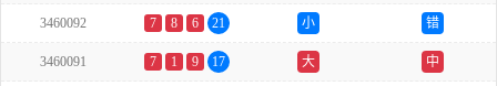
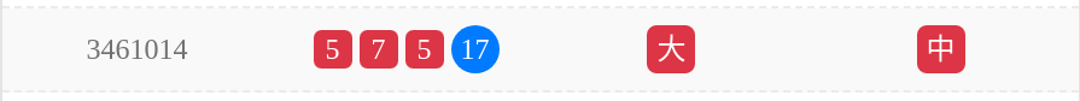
[40,15,86,31] 3460092 -> [86,32,340,66] 3461014 | 5
[40,15,439,69] 8 | 6 | 21 | 小 | 错 | 3460091 | 7 | 1 | 9 -> [417,32,432,66] 5

